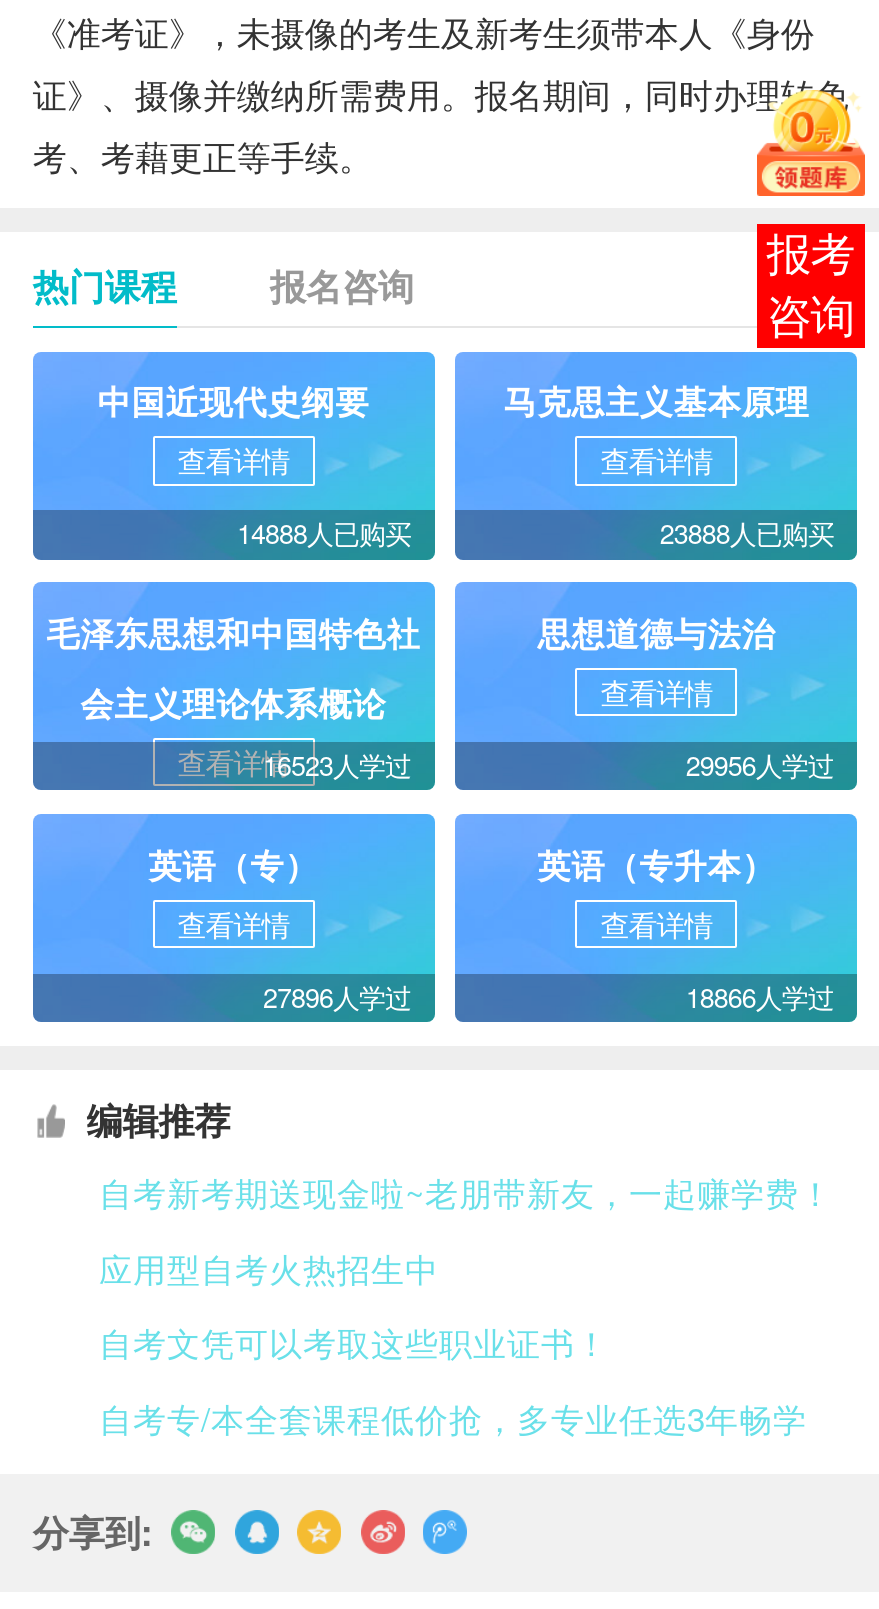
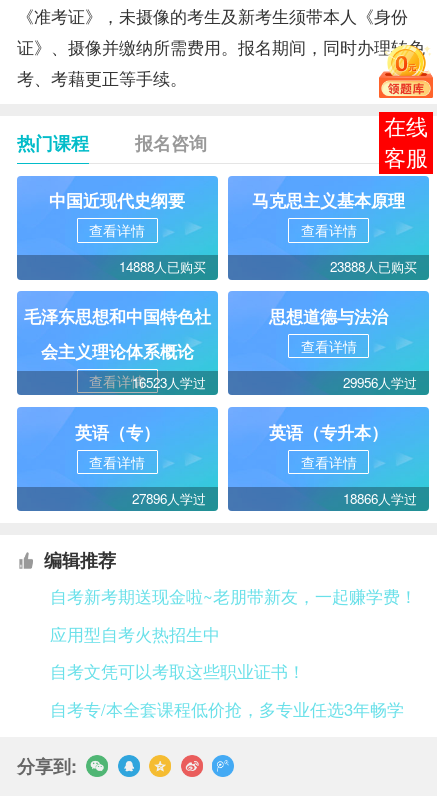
[767,229,855,341] 报考 | 咨询 -> [384,115,428,171] 在线 | 客服

